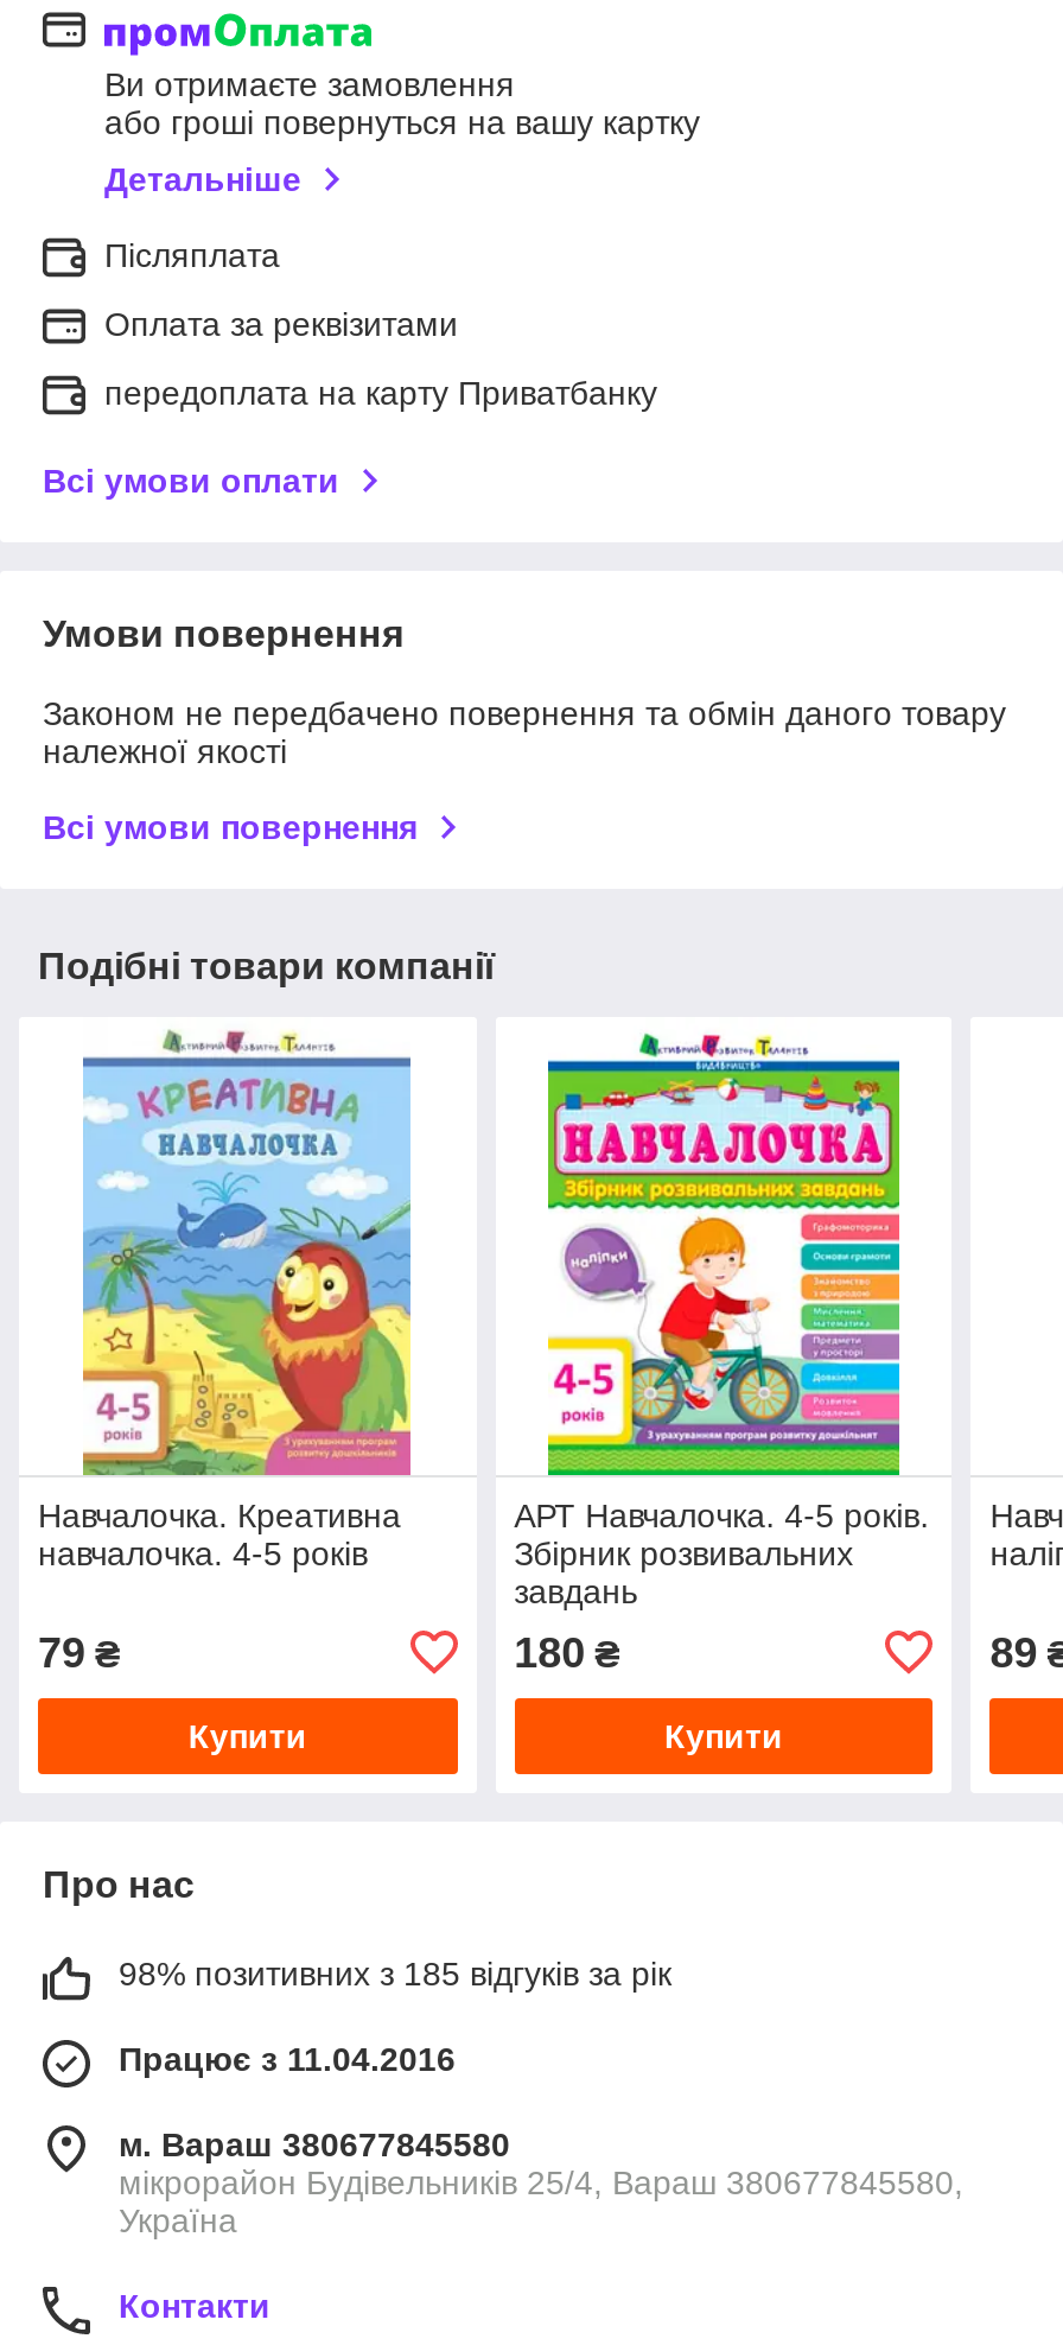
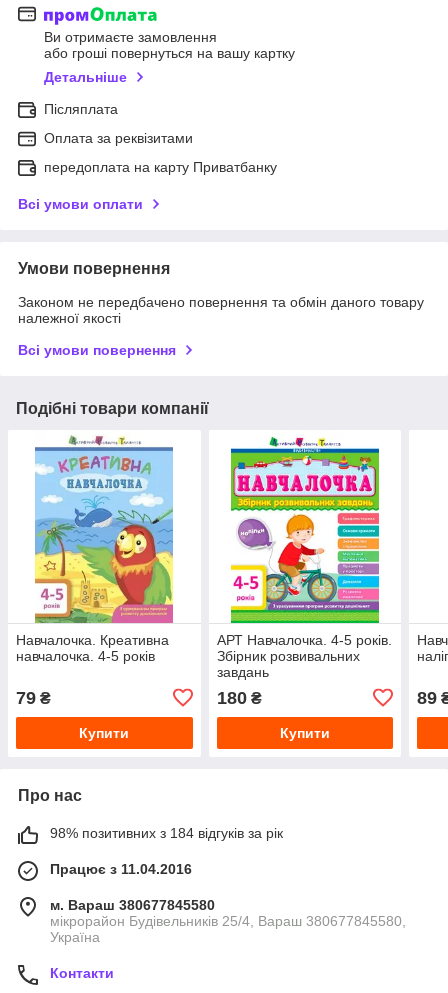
[119,1954,671,1992] 98% позитивних з 185 відгуків за рік -> [50,825,283,841] 98% позитивних з 184 відгуків за рік

